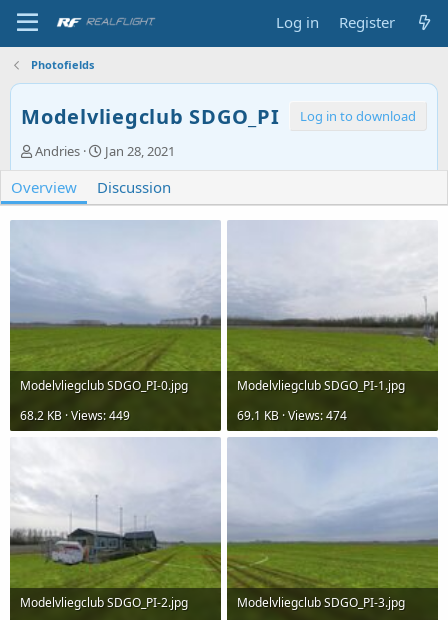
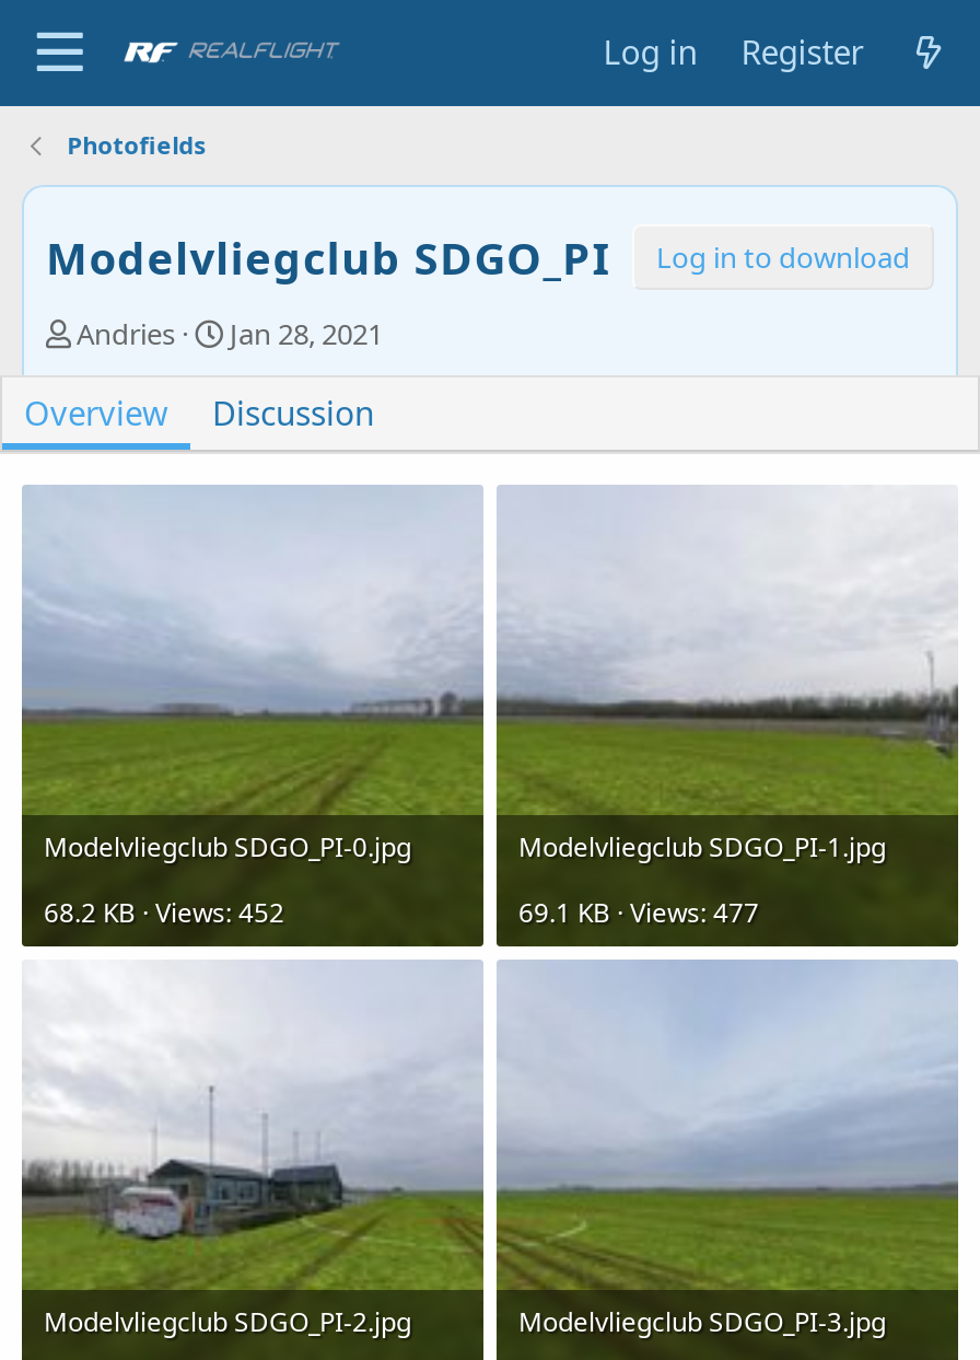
[20,407,130,424] 68.2 KB · Views: 449 -> [44,893,284,931] 68.2 KB · Views: 452
[237,407,347,424] 69.1 KB · Views: 474 -> [518,893,759,931] 69.1 KB · Views: 477

